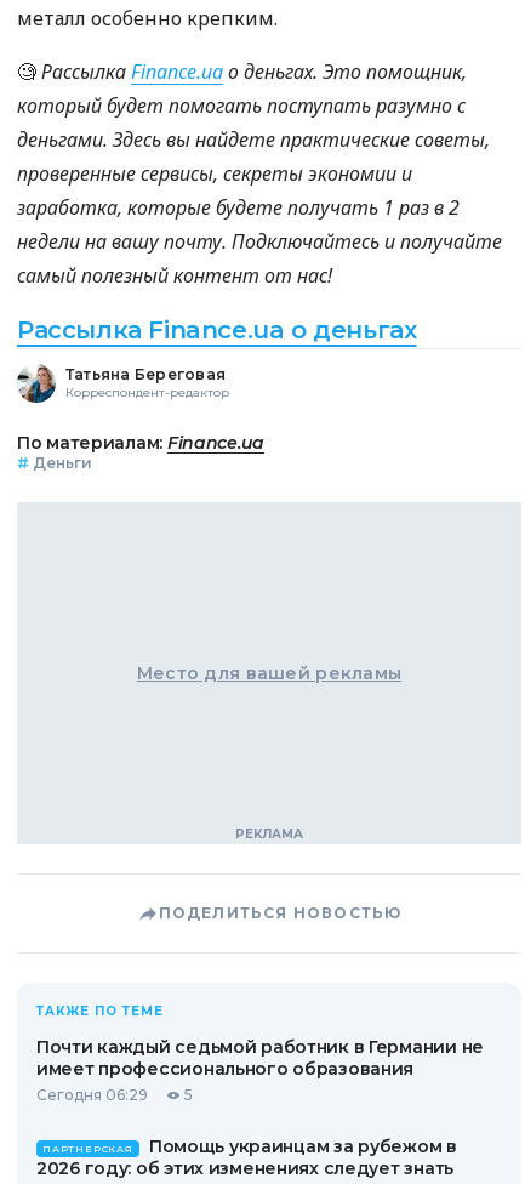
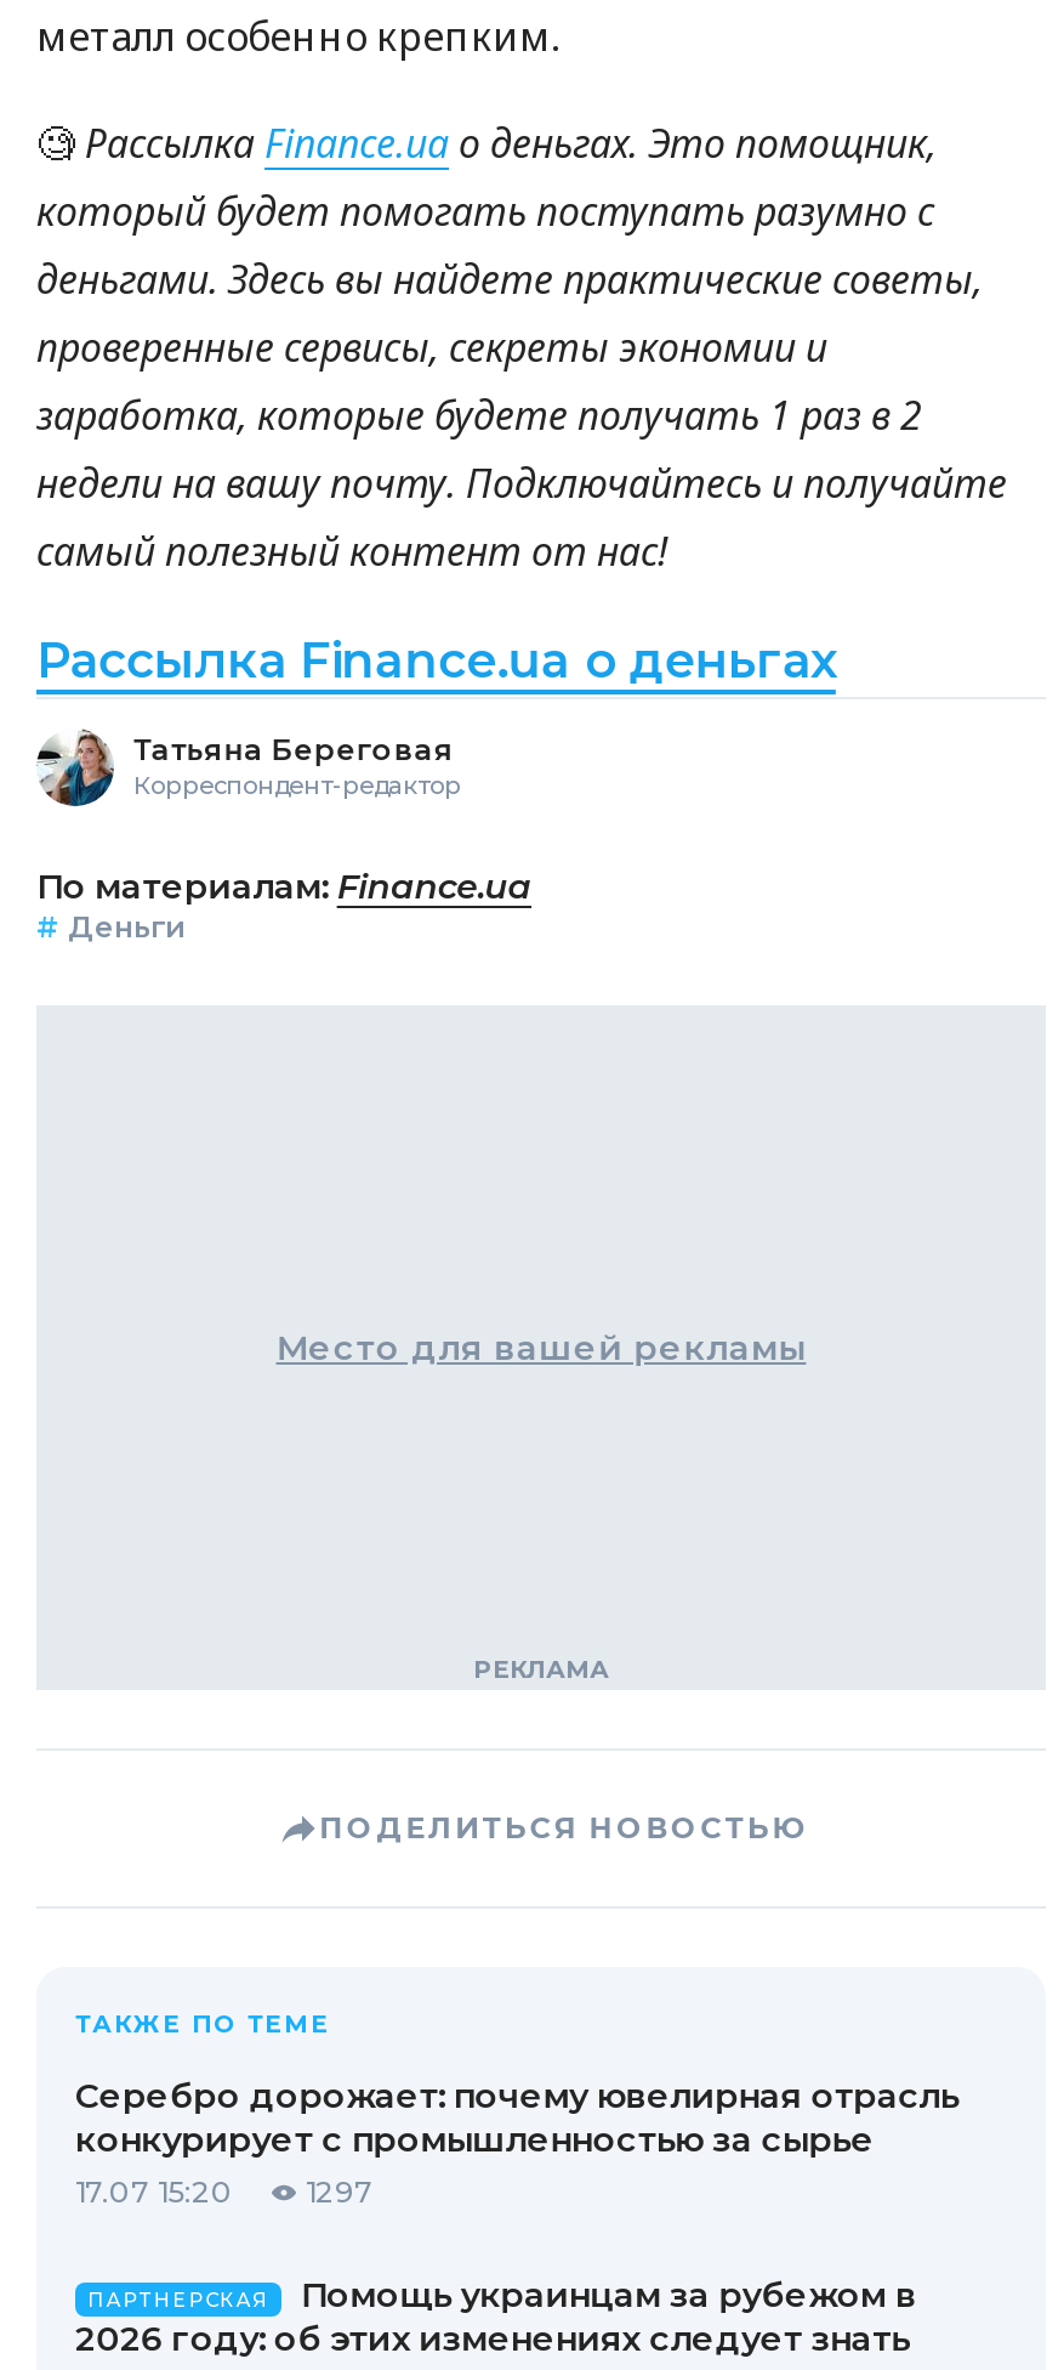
[36,1036,484,1104] Почти каждый седьмой работник в Германии не | имеет профессионального образования | Сегодня 06:29 | 5 -> [75,2073,959,2209] Серебро дорожает: почему ювелирная отрасль | конкурирует с промышленностью за сырье | 17.07 15:20 | 1297

